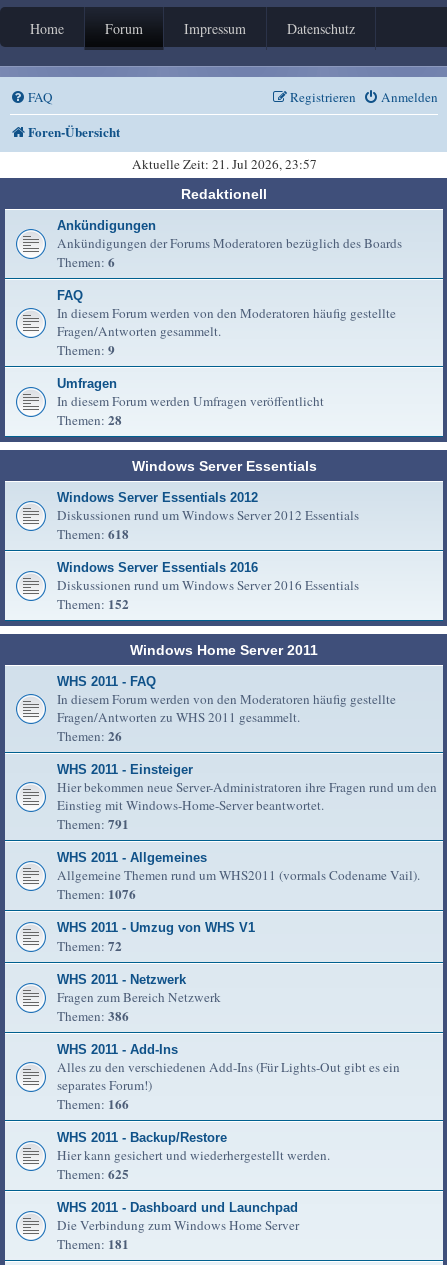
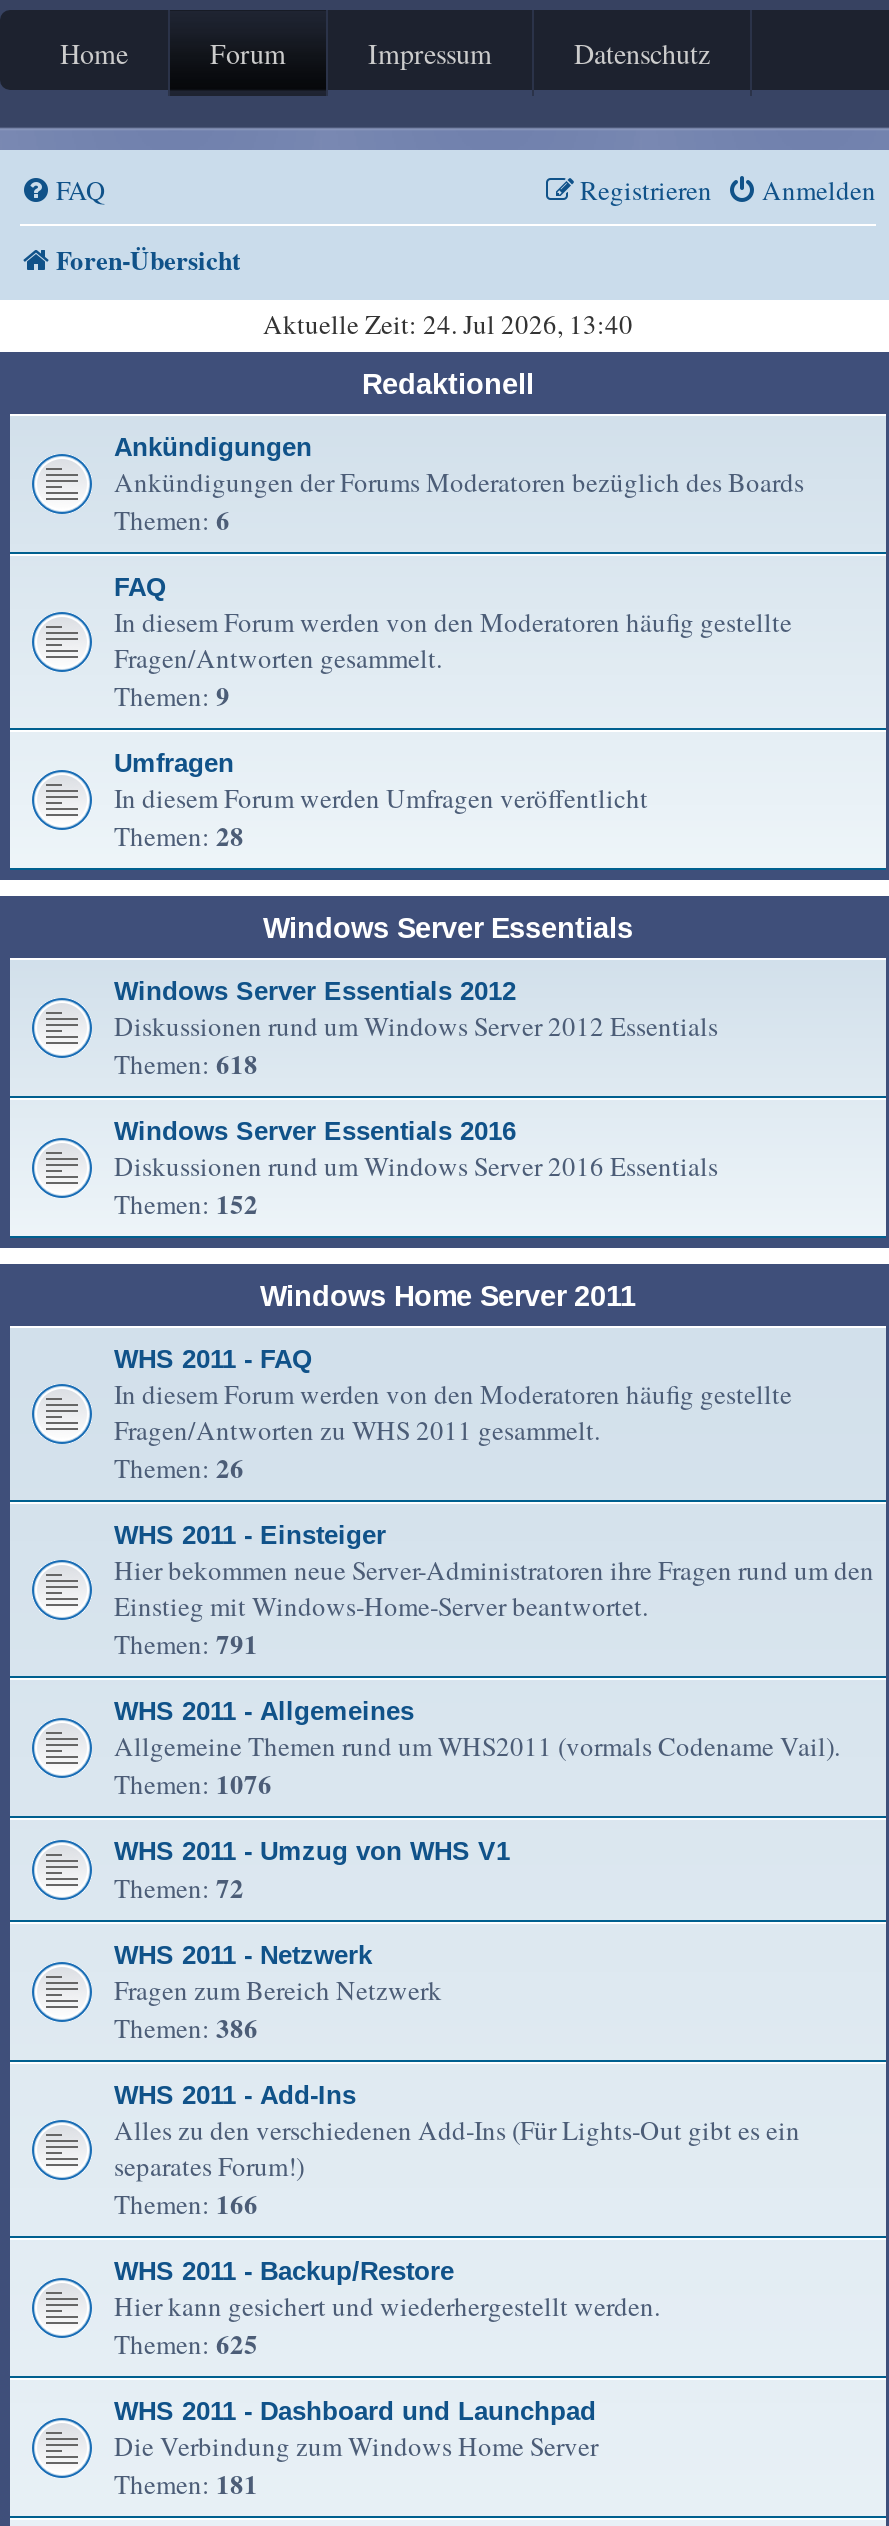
[131,155,316,173] Aktuelle Zeit: 21. Jul 2026, 23:57 -> [263,306,633,342] Aktuelle Zeit: 24. Jul 2026, 13:40

